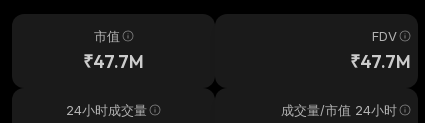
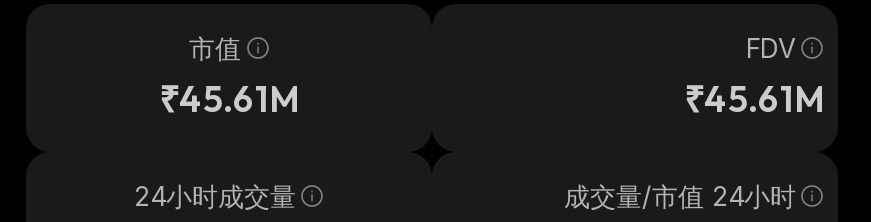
[83,50,144,73] ₹47.7M -> [159,76,299,122] ₹45.61M
[350,50,411,73] ₹47.7M -> [684,76,824,122] ₹45.61M

